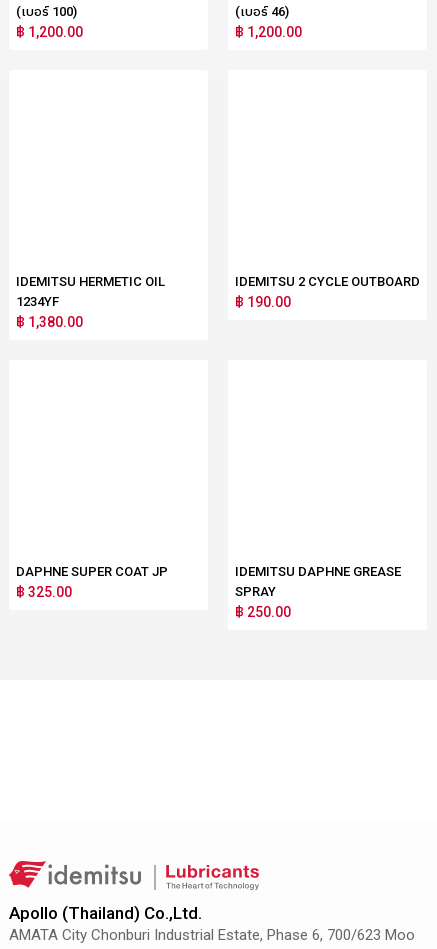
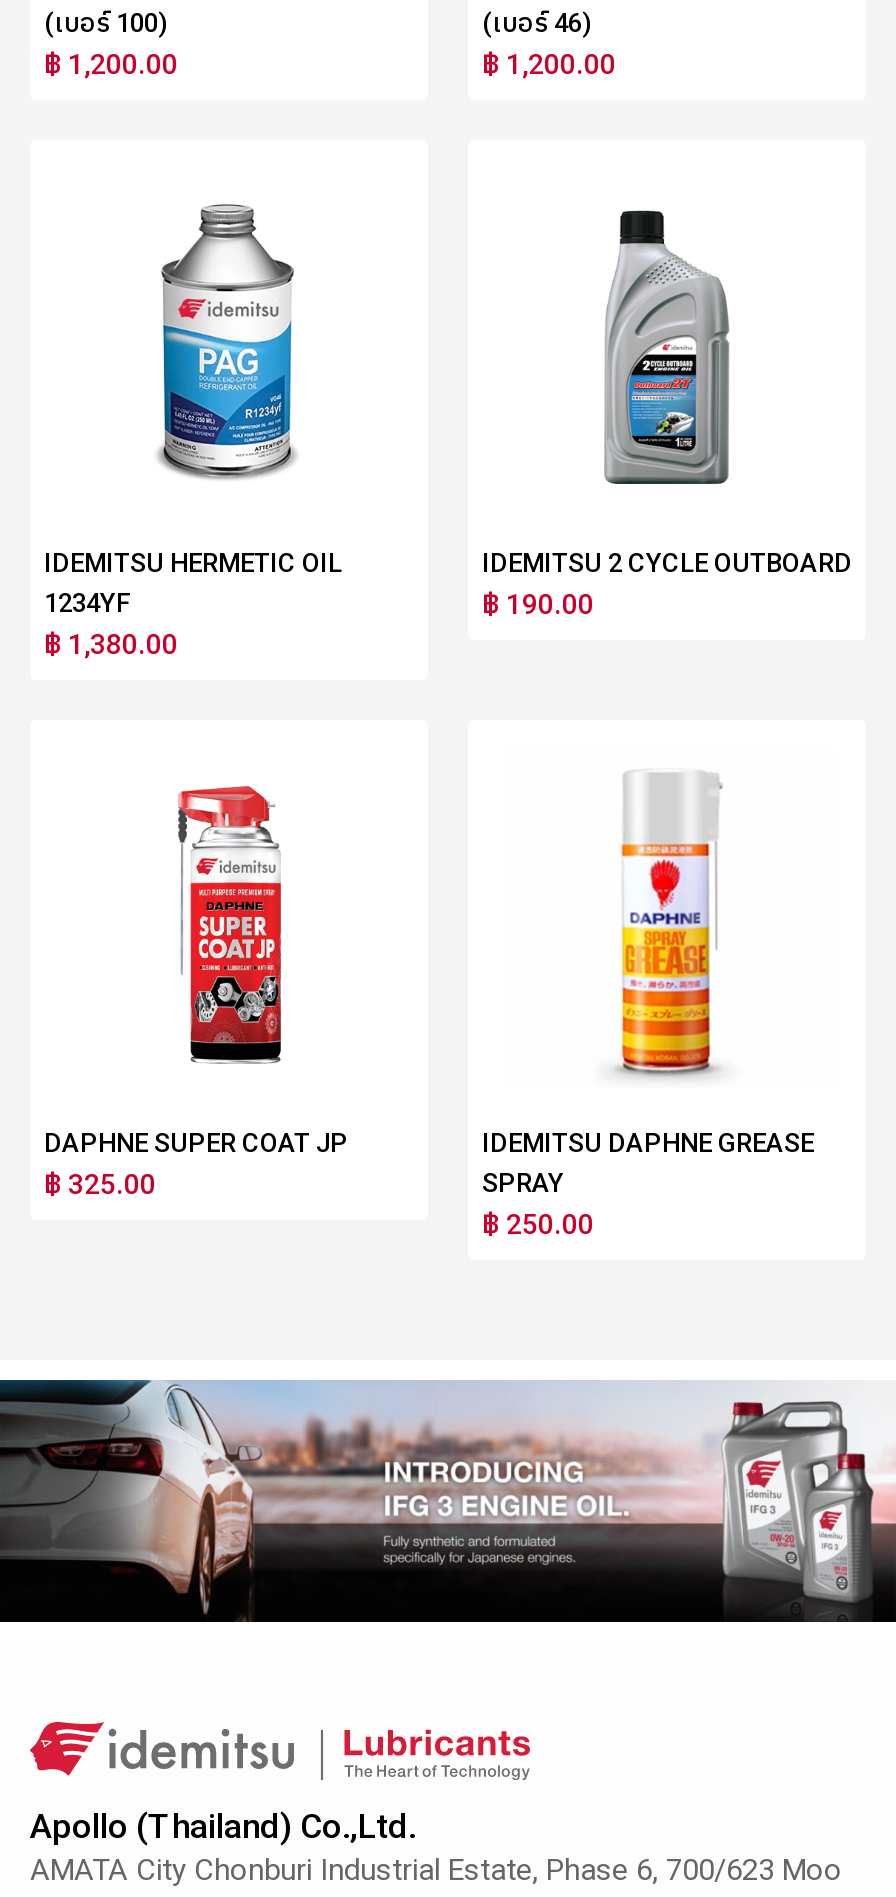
none -> [158,202,296,480] [image]
none -> [604,208,730,486] [image]
none -> [176,784,284,1064] [image]
none -> [614,772,722,1080] [image]
none -> [6,1378,890,1624] [image]

